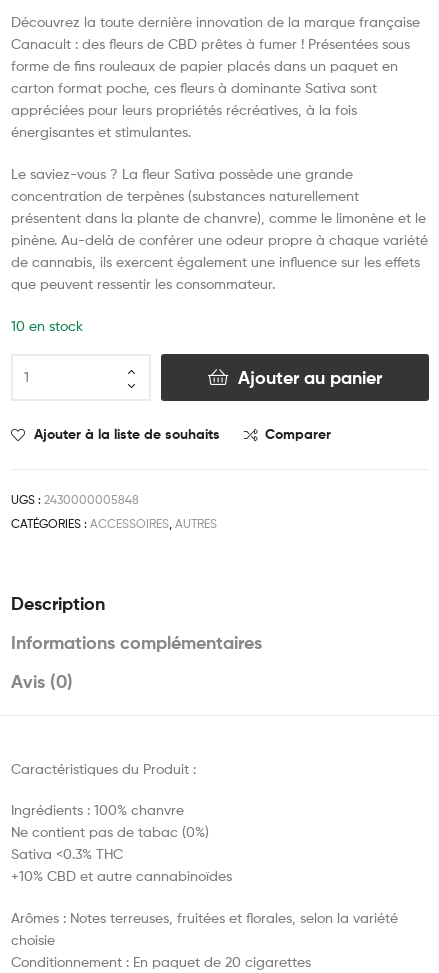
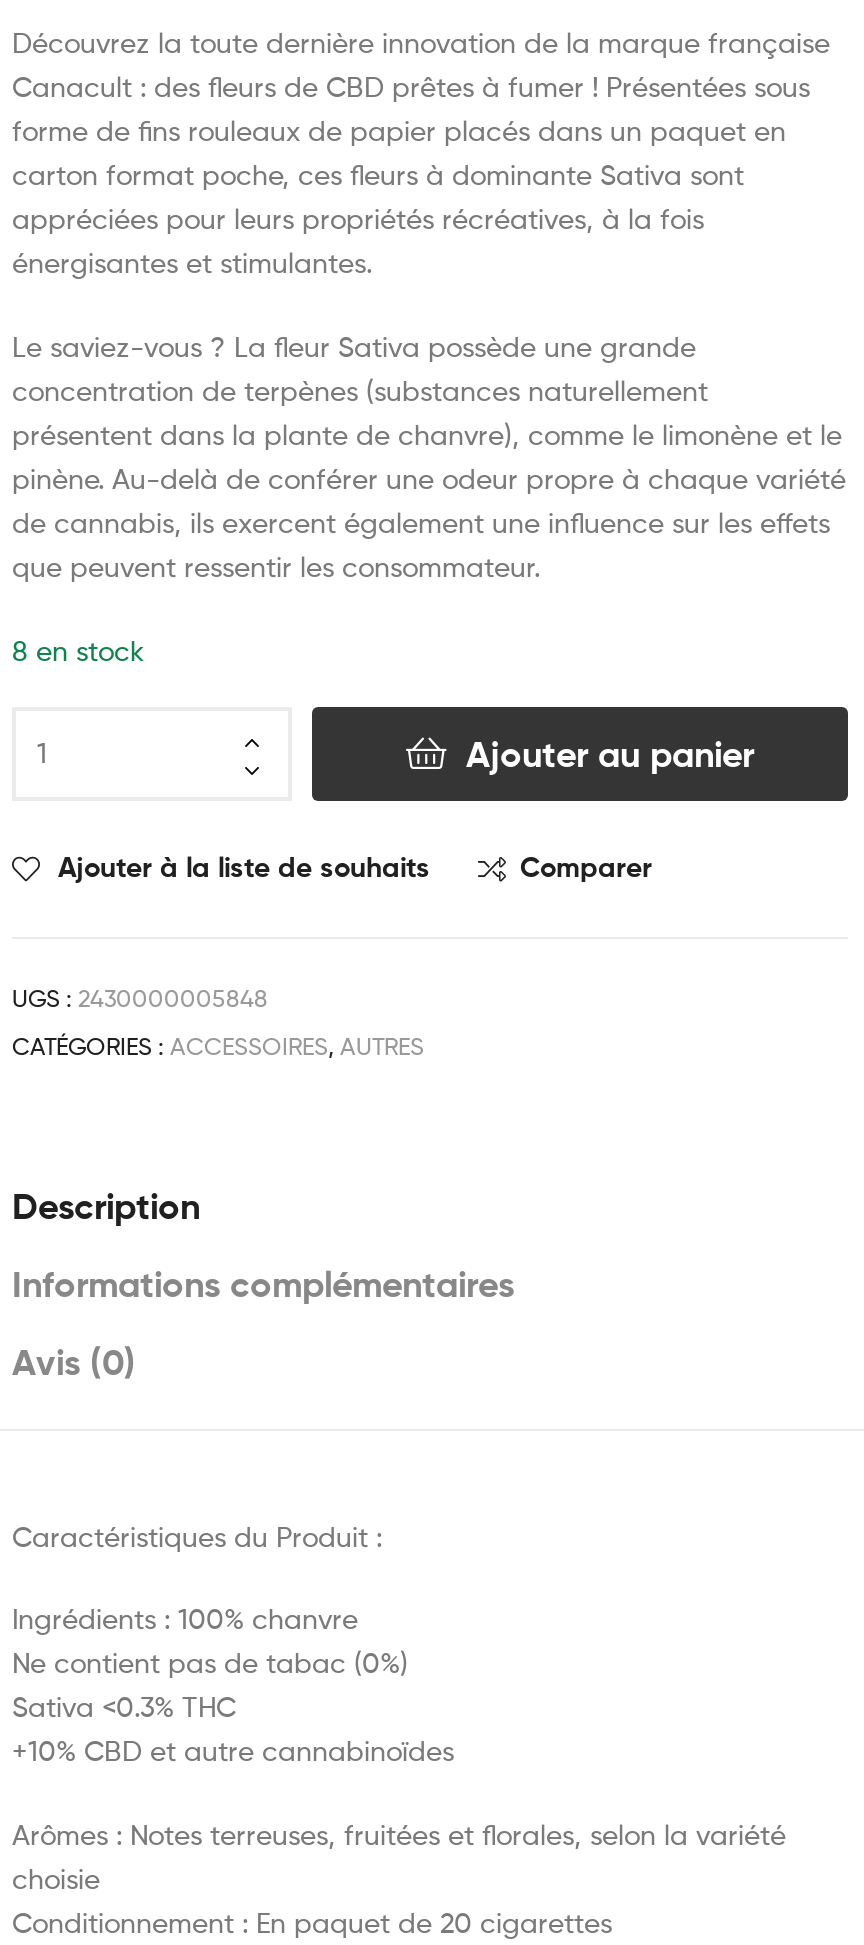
[11,316,83,333] 10 en stock -> [12,632,144,666] 8 en stock

